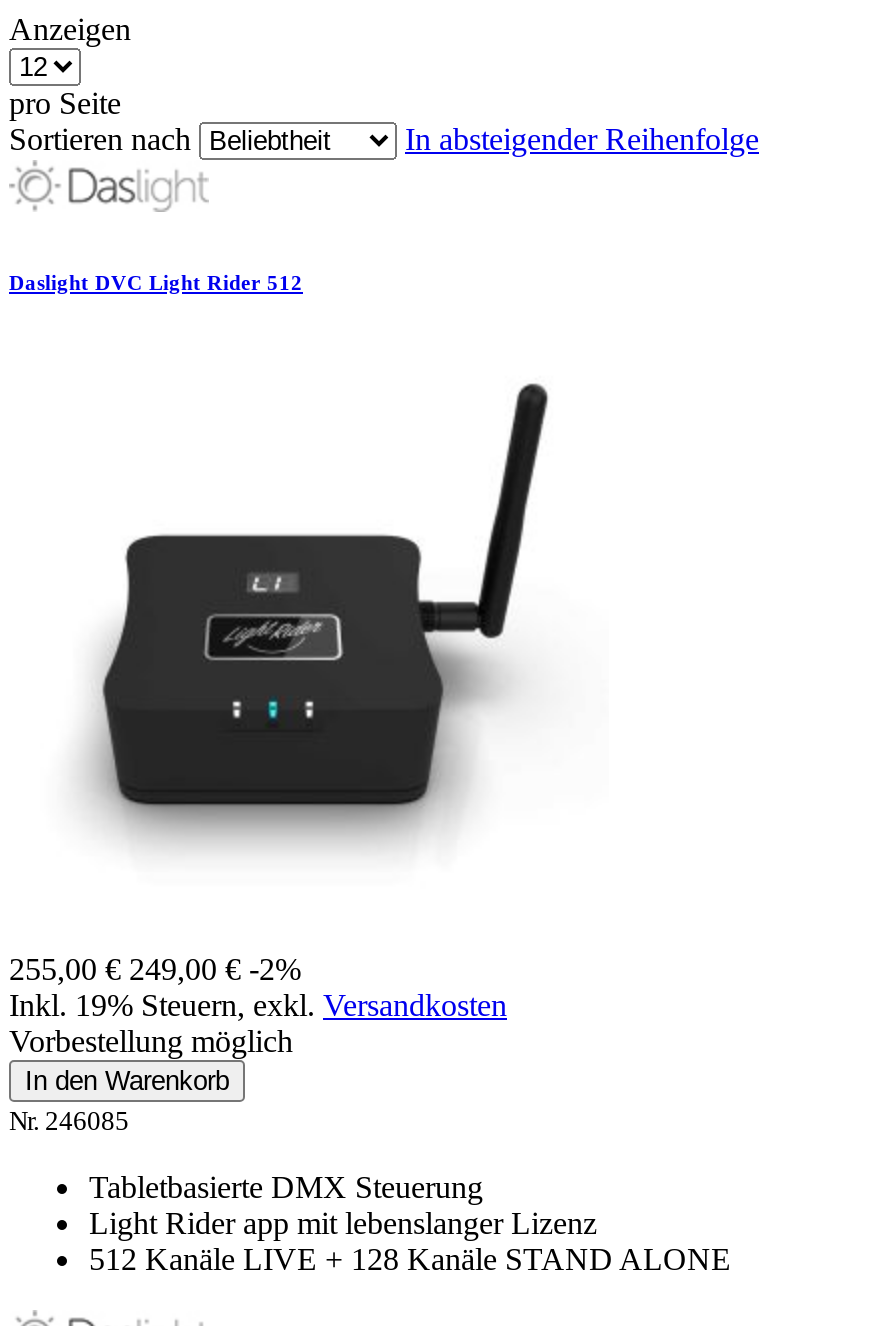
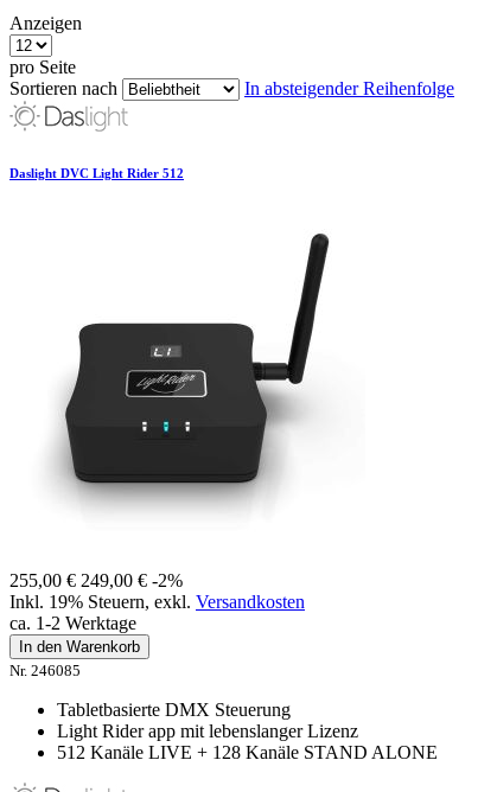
[9,1024,293,1058] Vorbestellung möglich -> [9,613,136,633] ca. 1-2 Werktage

